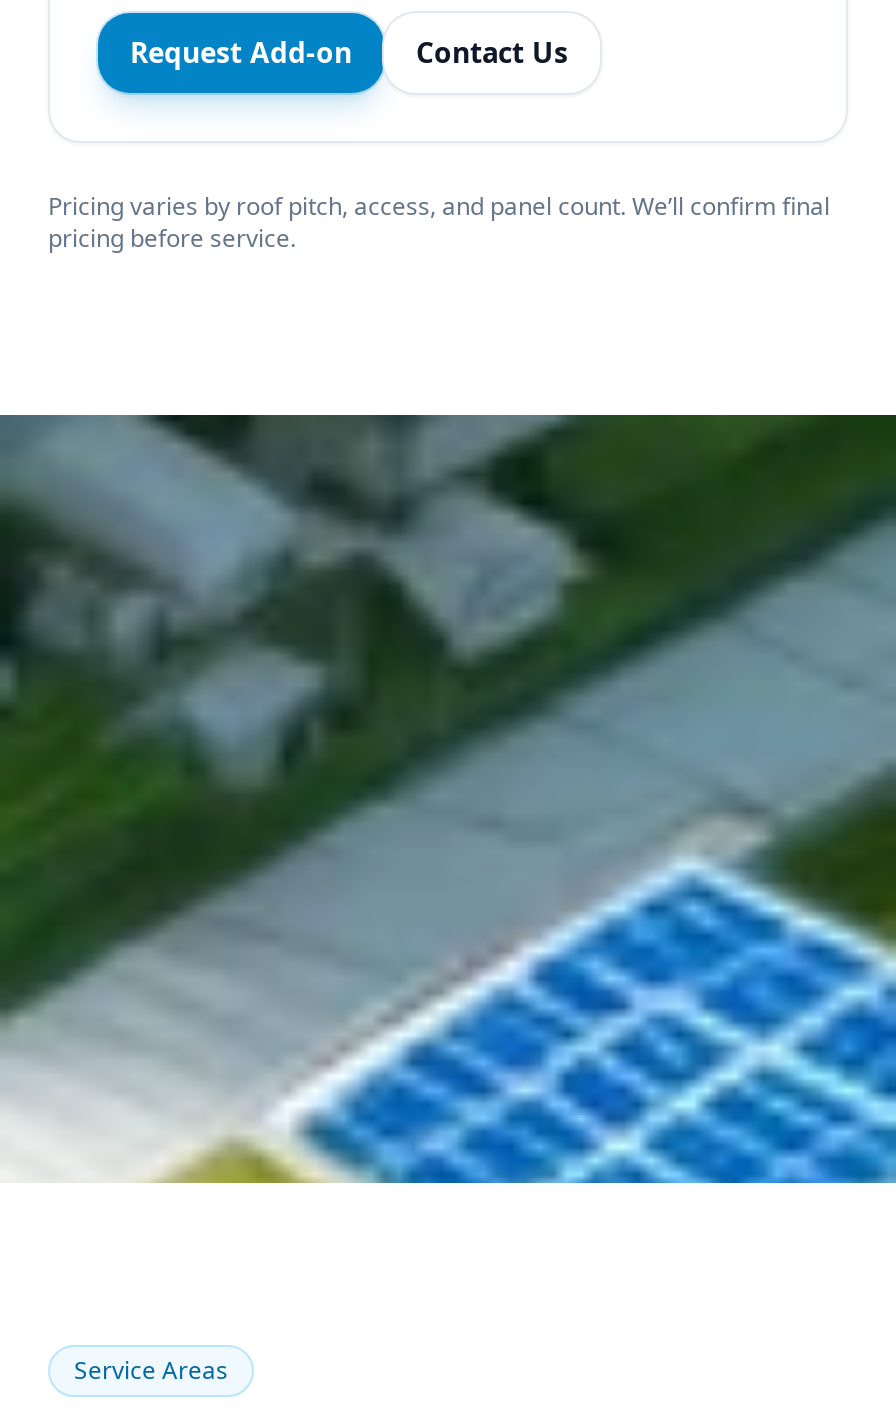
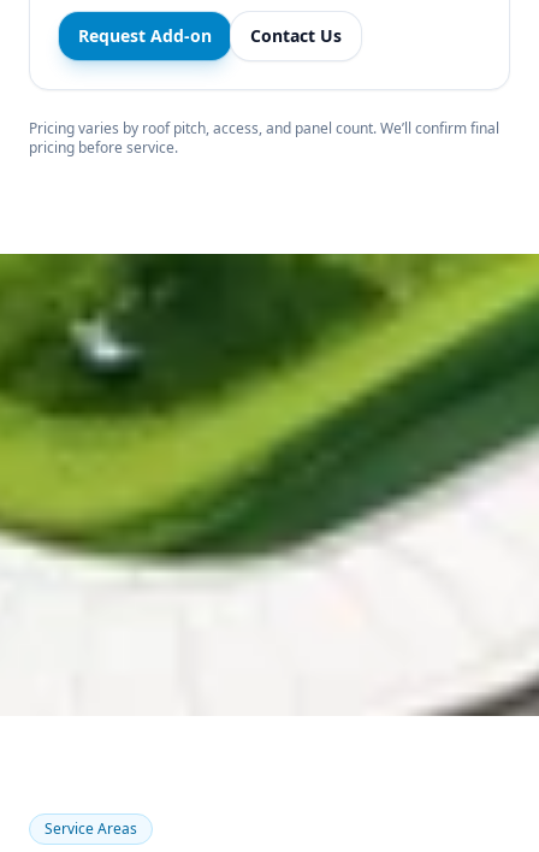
[6,413,890,1185] [image] -> [4,253,535,717] [image]

